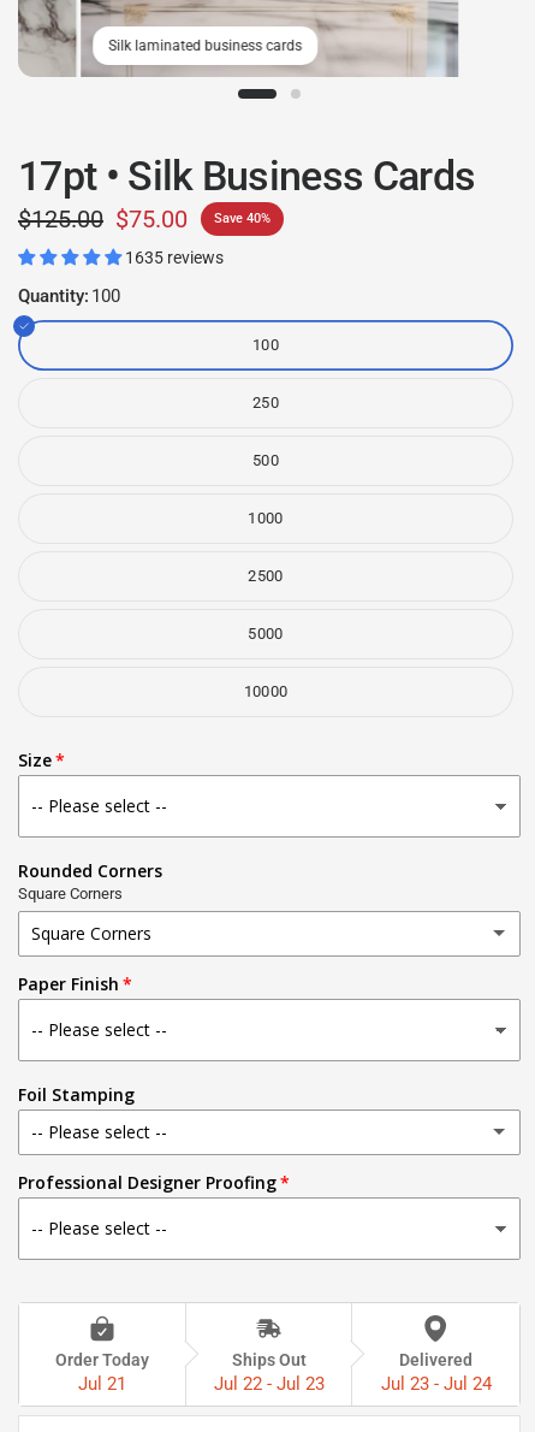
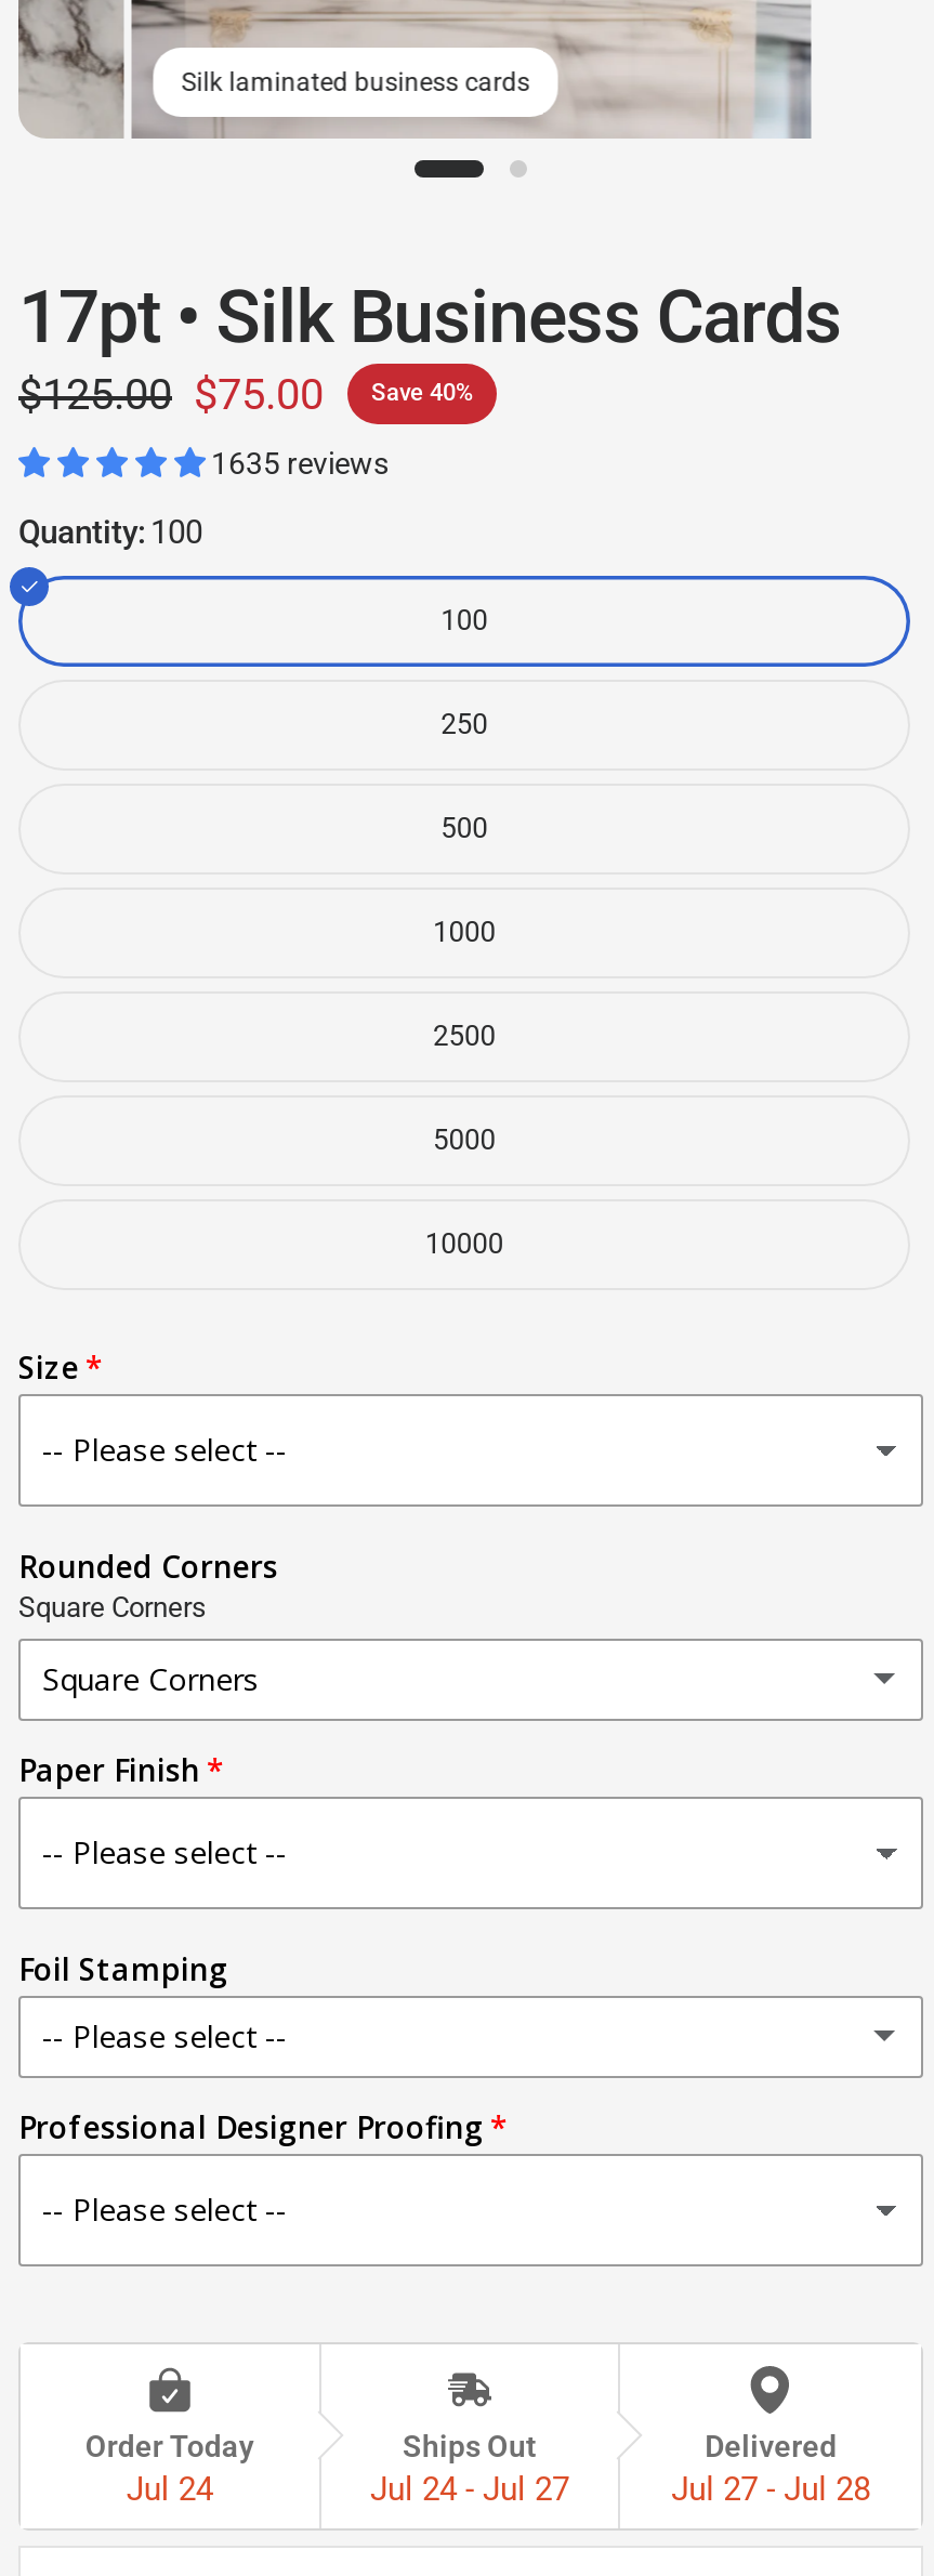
[78,1373,126,1395] Jul 21 -> [126,2470,213,2509] Jul 24
[213,1373,324,1395] Jul 22 - Jul 23 -> [370,2470,569,2509] Jul 24 - Jul 27
[381,1373,491,1395] Jul 23 - Jul 24 -> [671,2470,871,2509] Jul 27 - Jul 28

